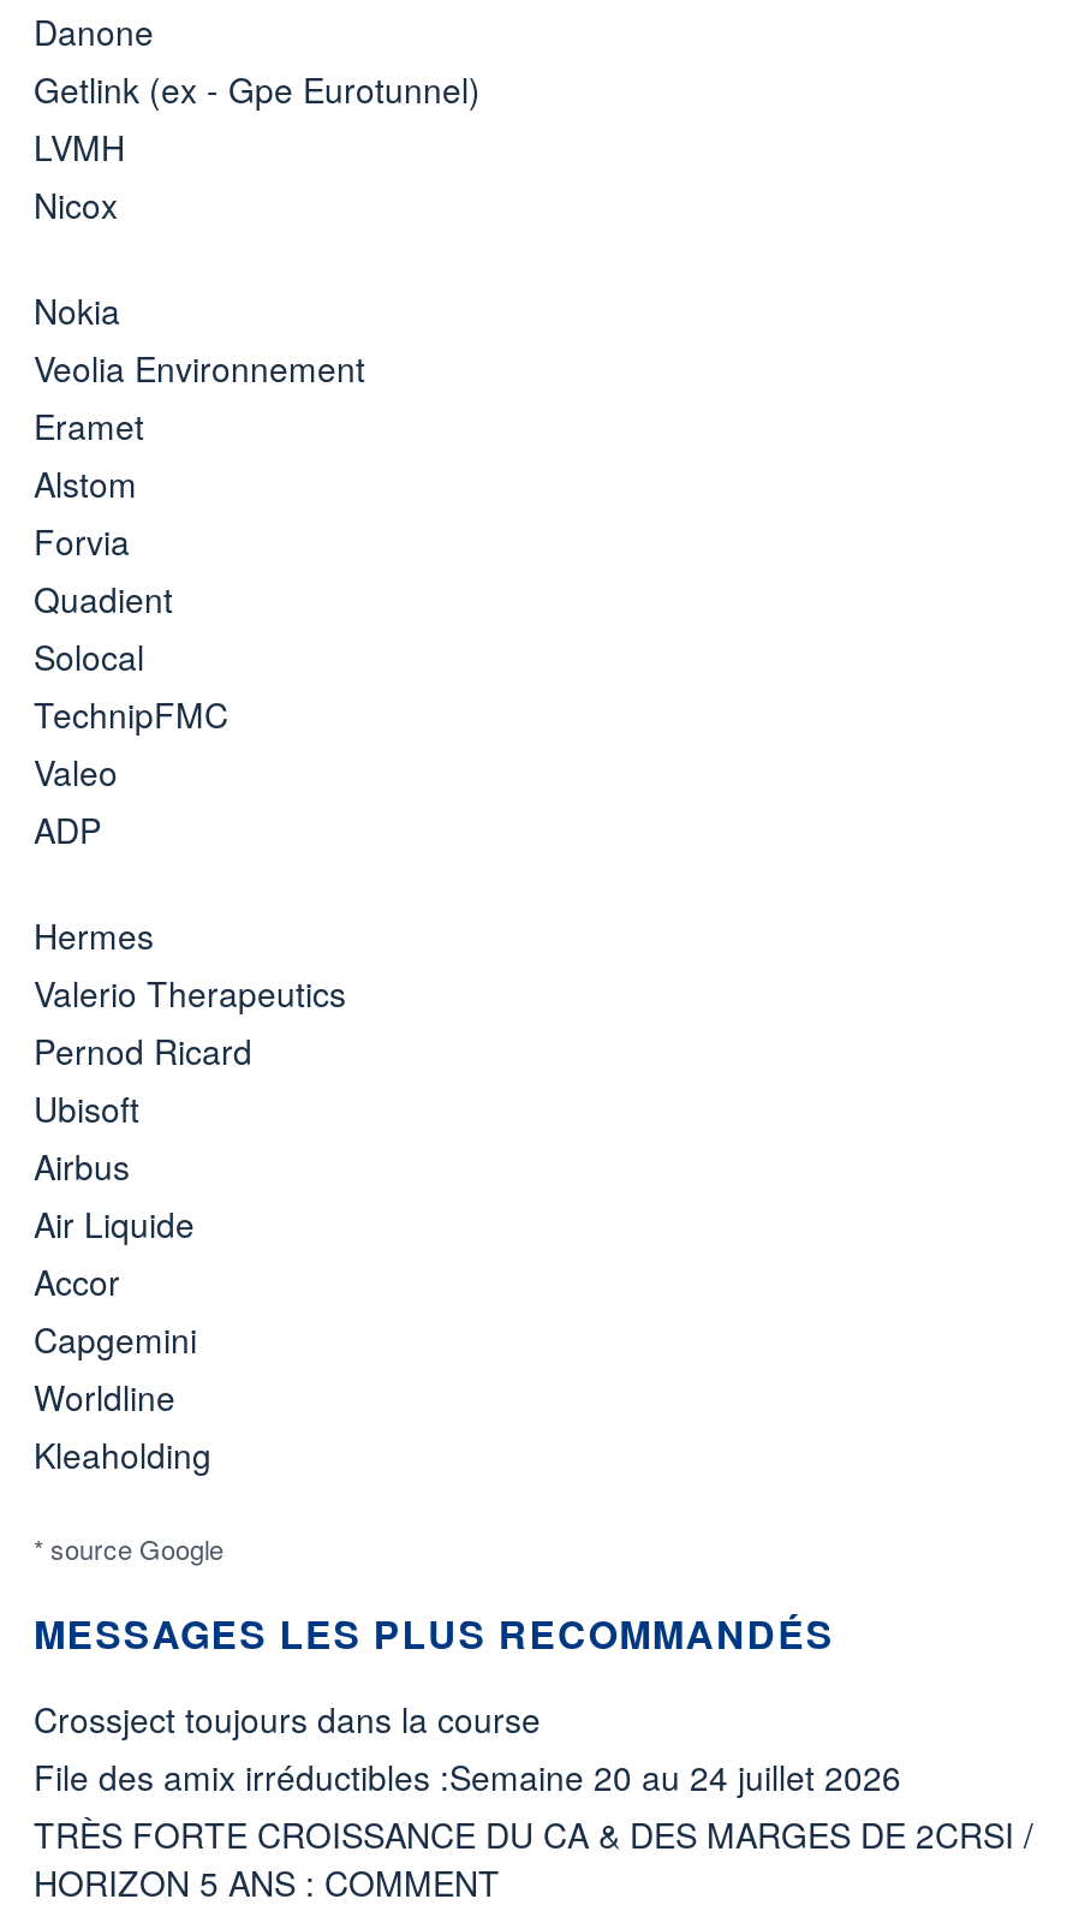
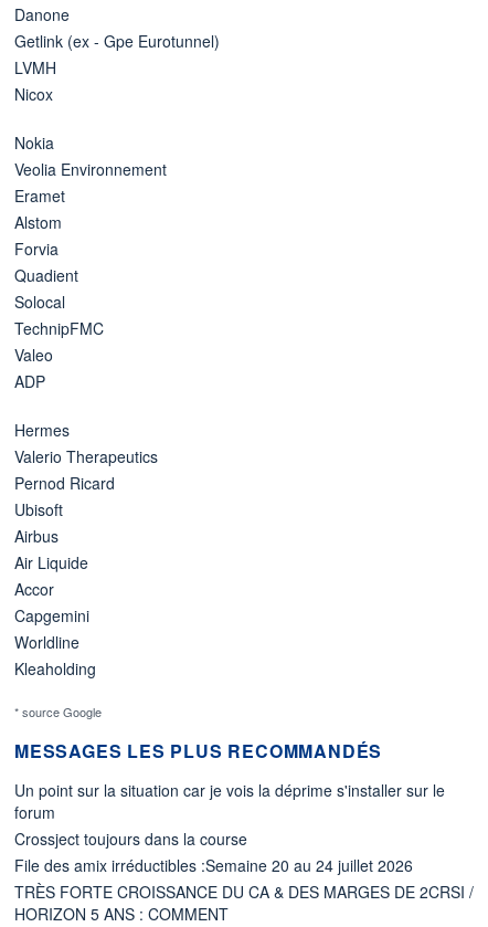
none -> [14,779,445,823] Un point sur la situation car je vois la déprime s'installer sur le | forum

